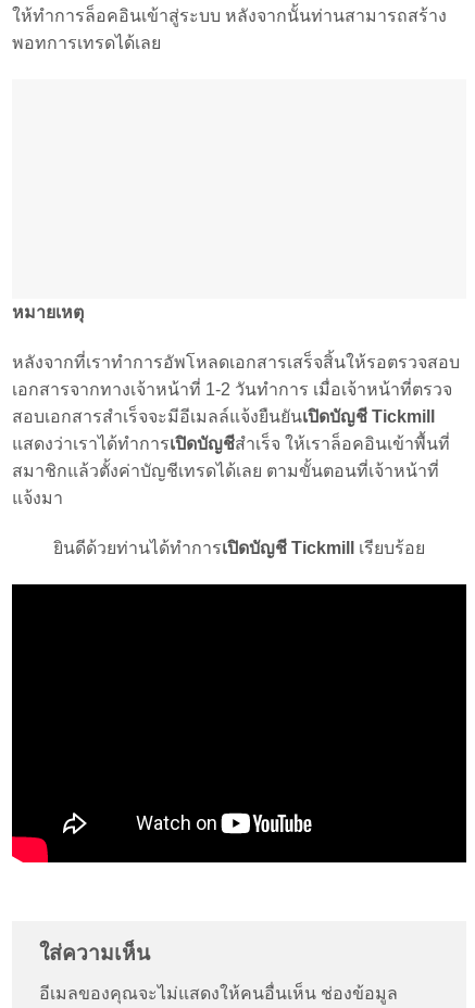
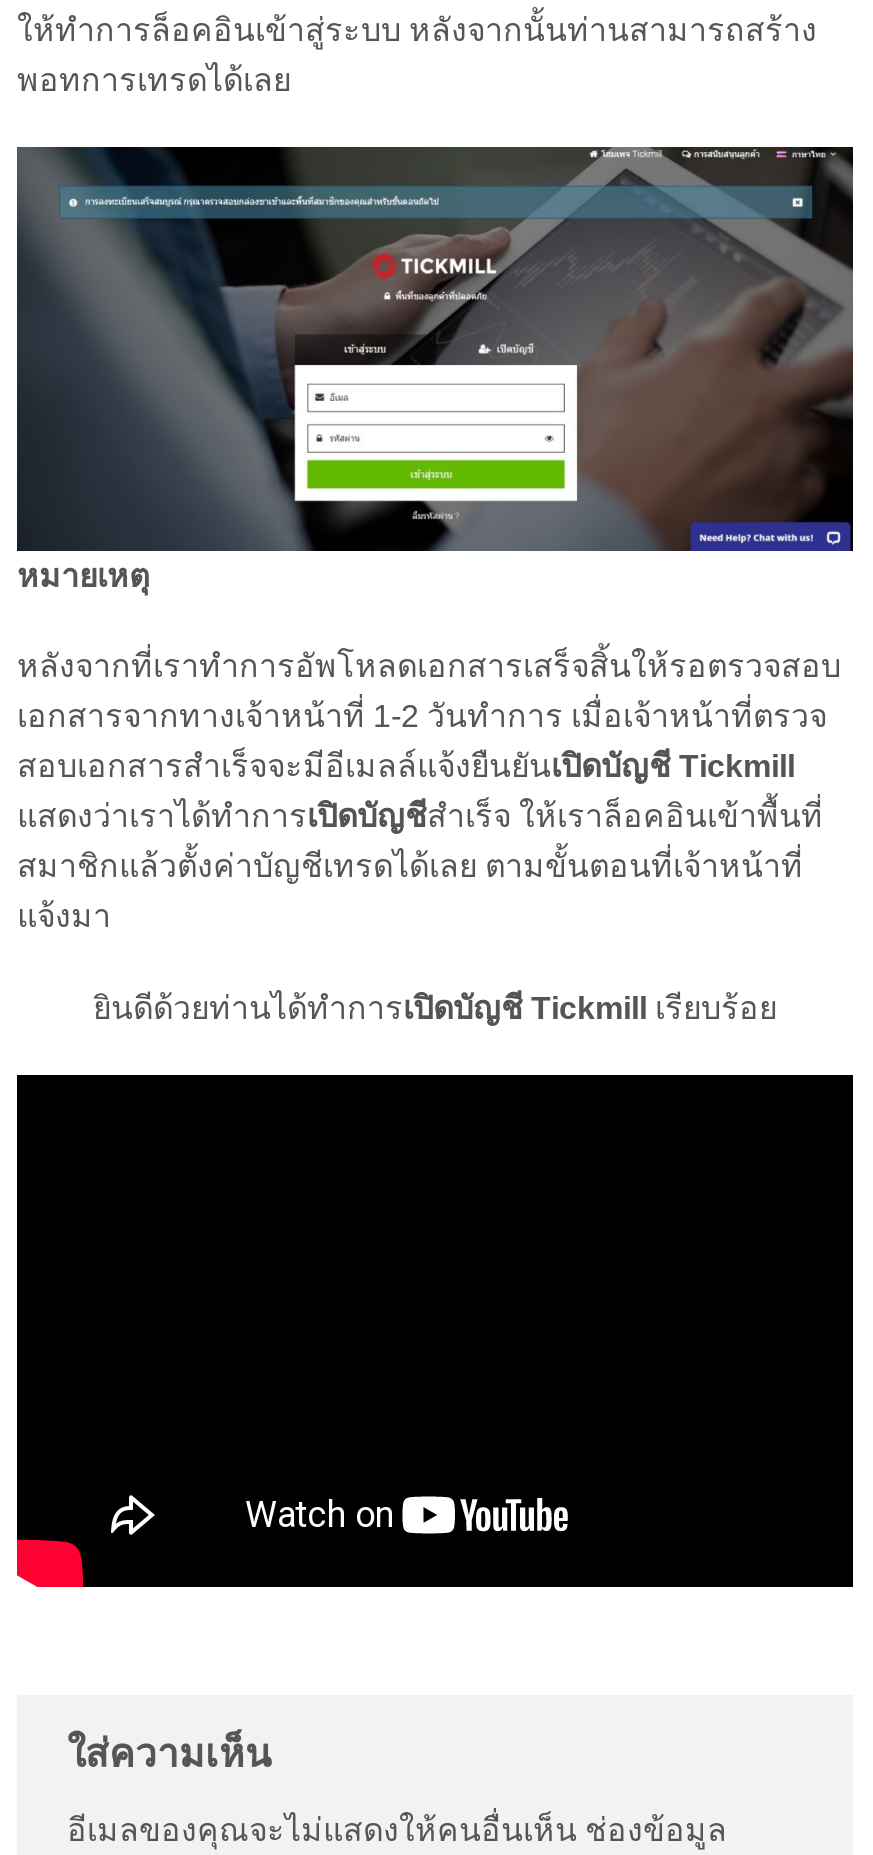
none -> [15,144,855,554] [image]

